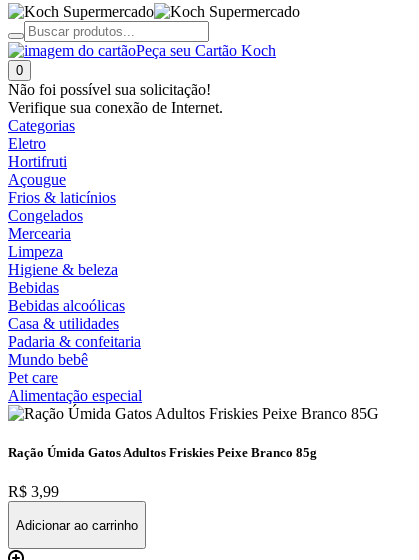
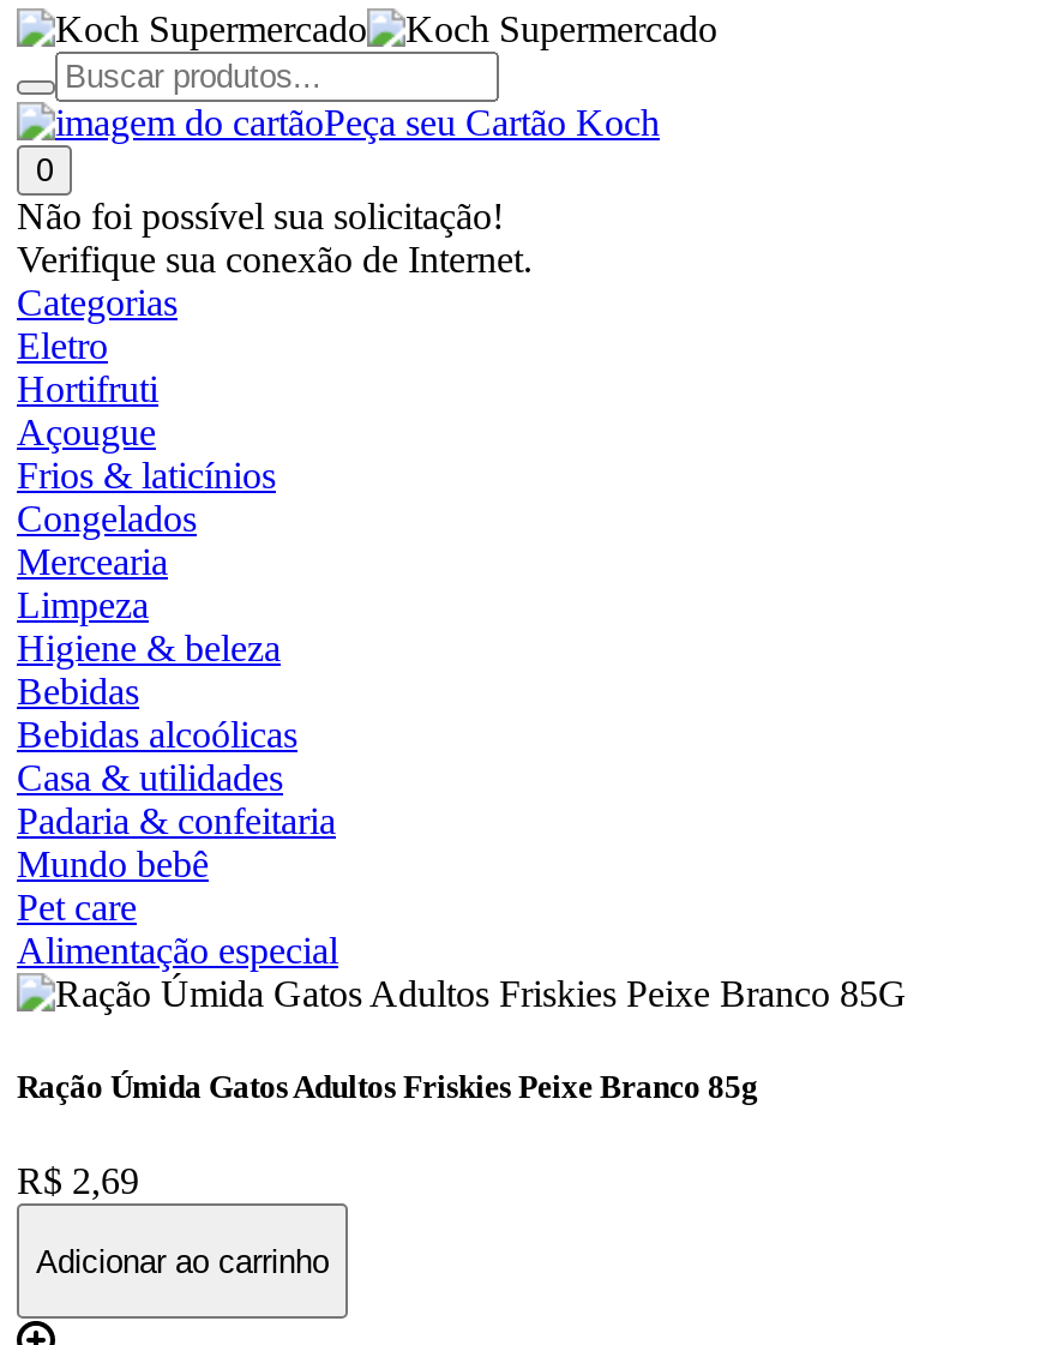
[8,483,59,500] R$3,99 -> [17,1161,139,1202] R$2,69

